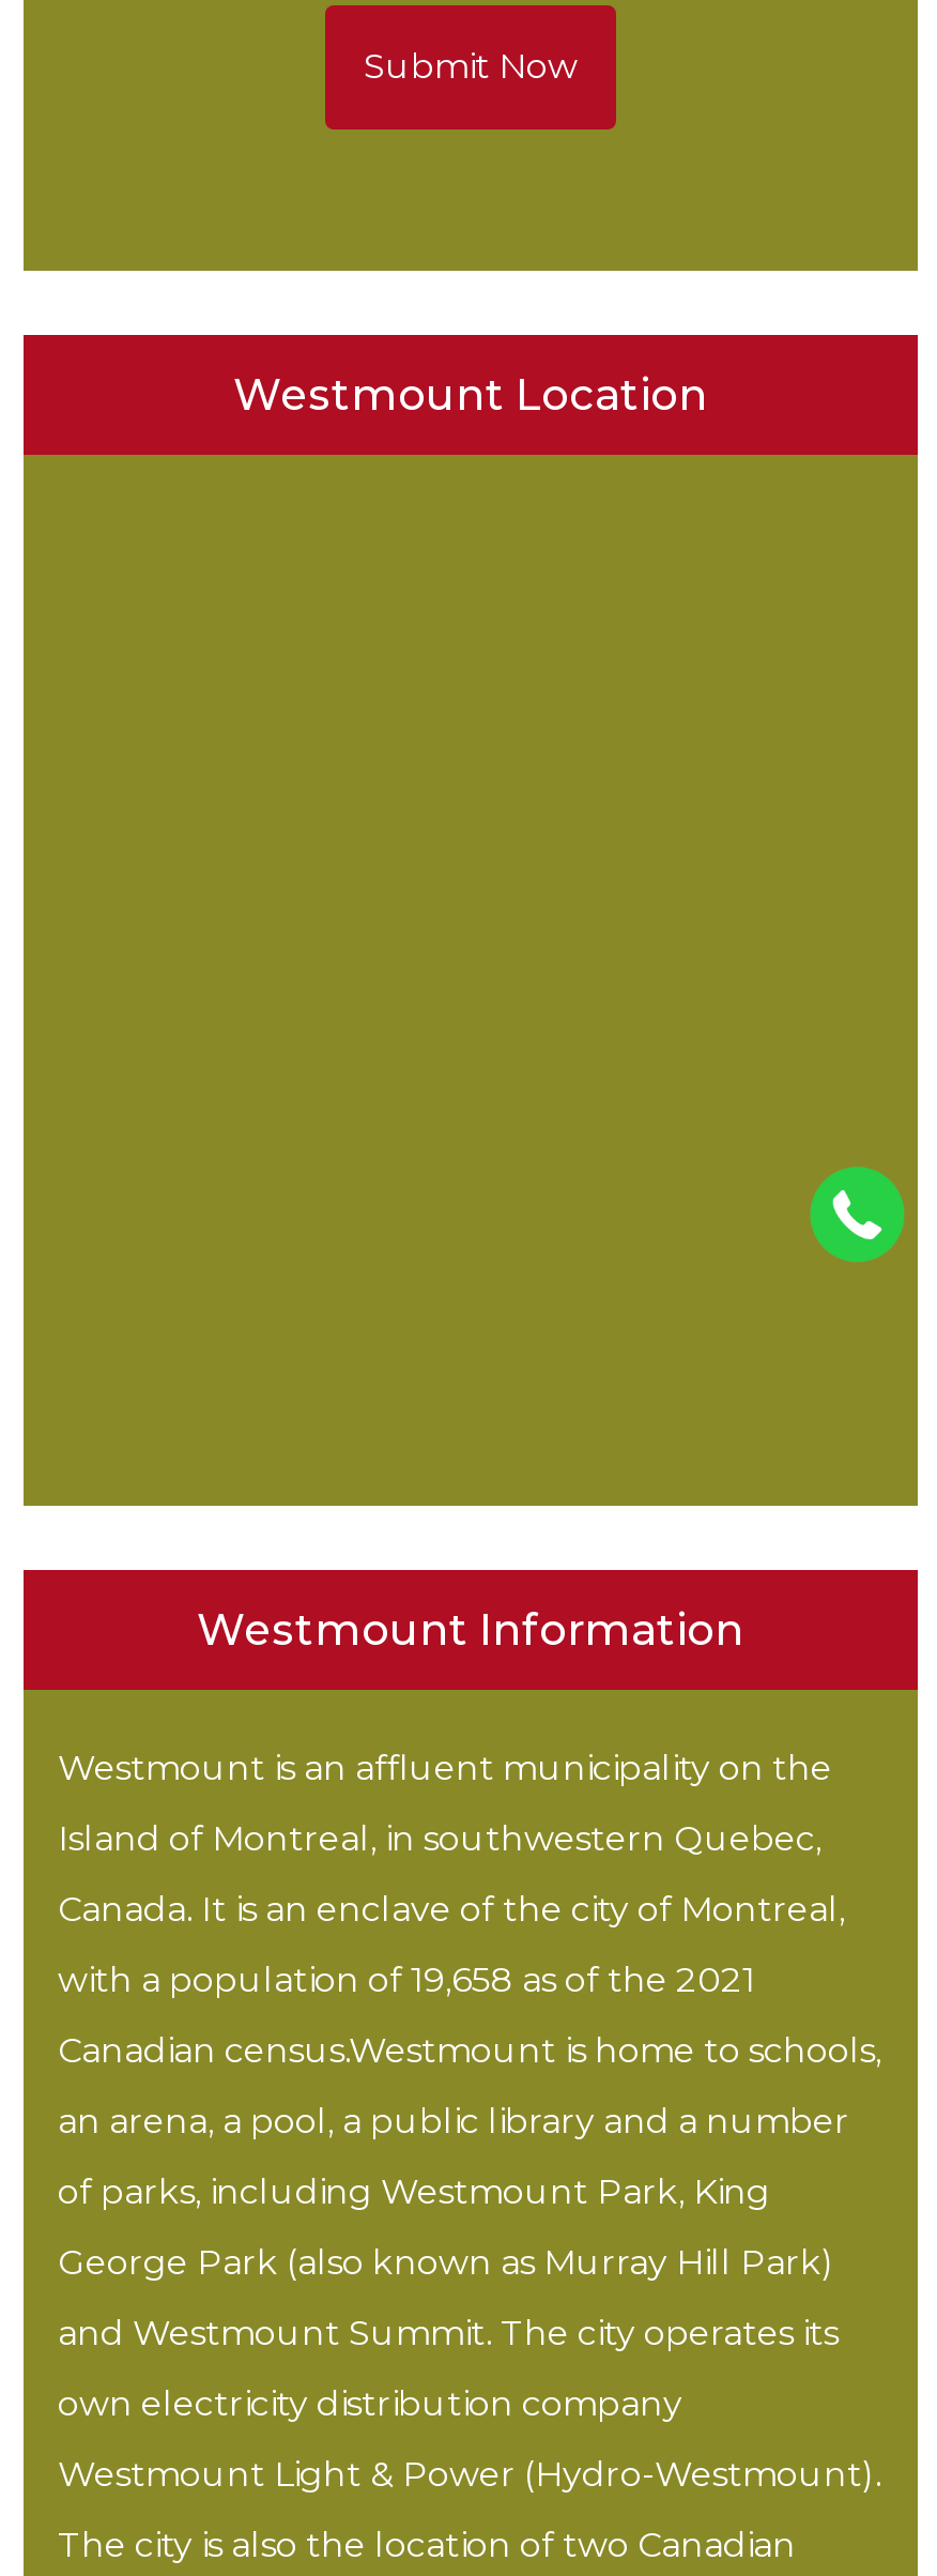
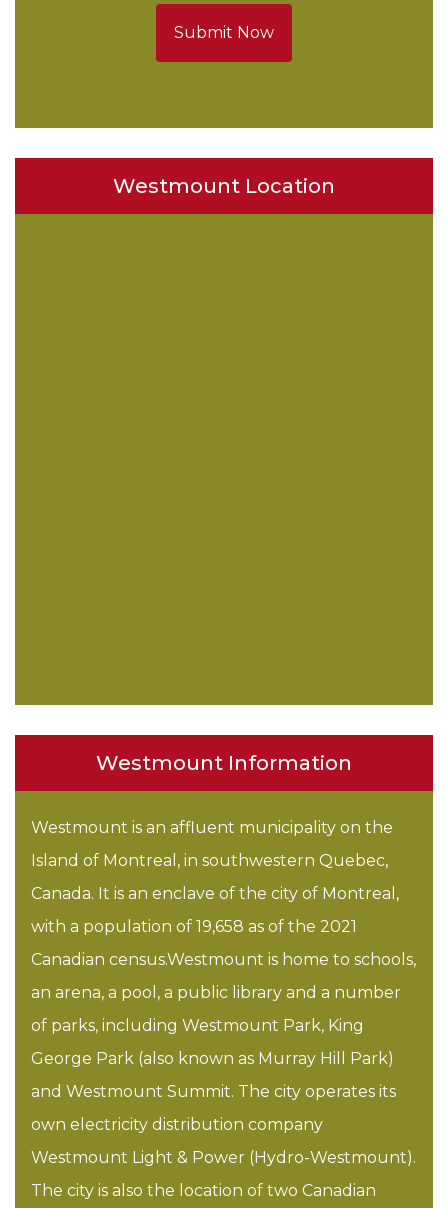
[809,1165,905,1264] [image] -> none

